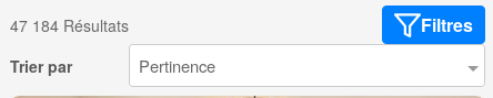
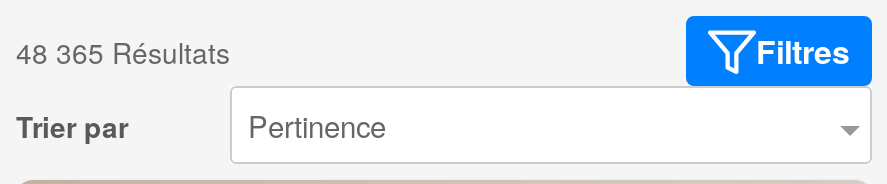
[10,14,129,36] 47 184 Résultats -> [16,32,230,72] 48 365 Résultats

